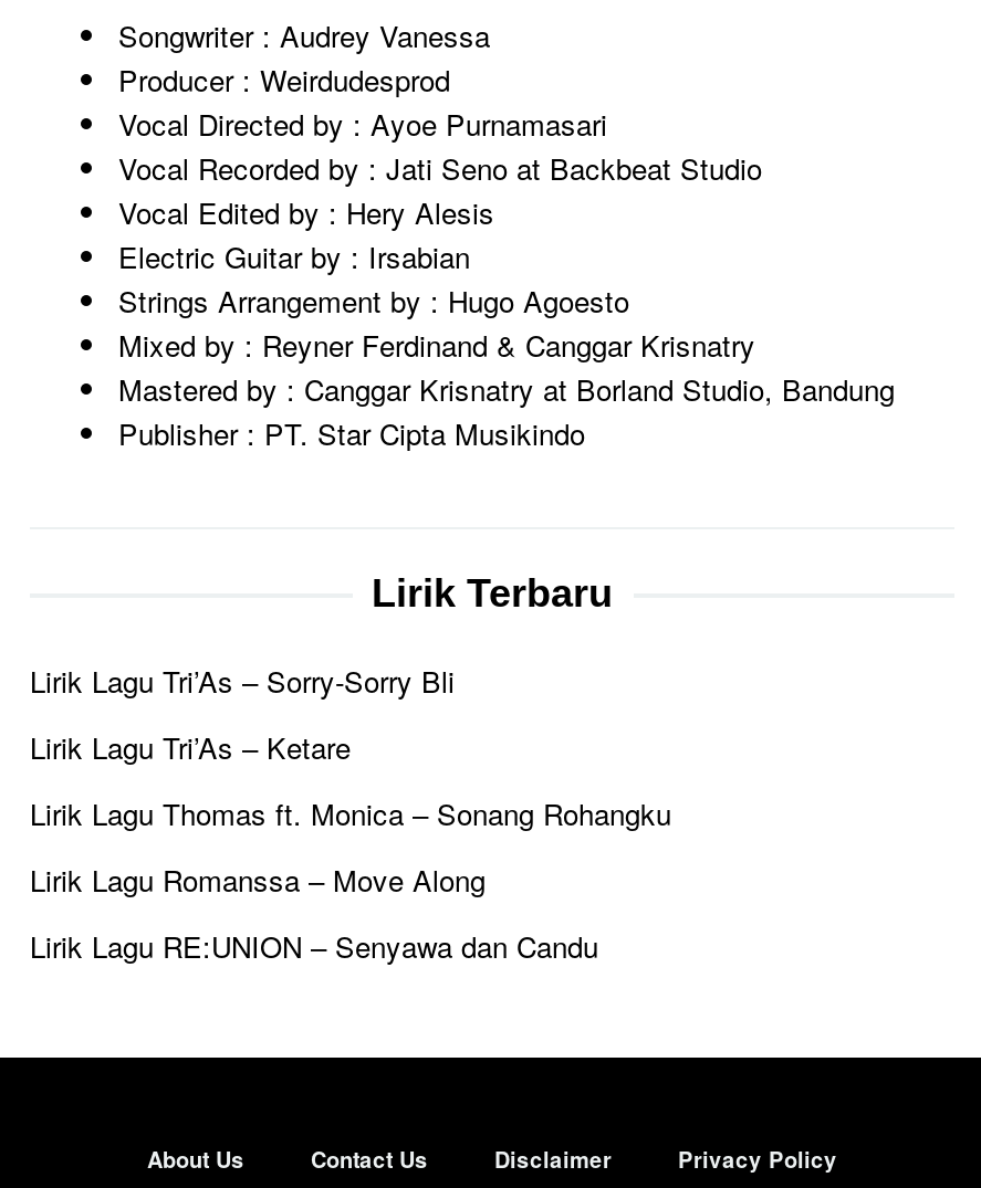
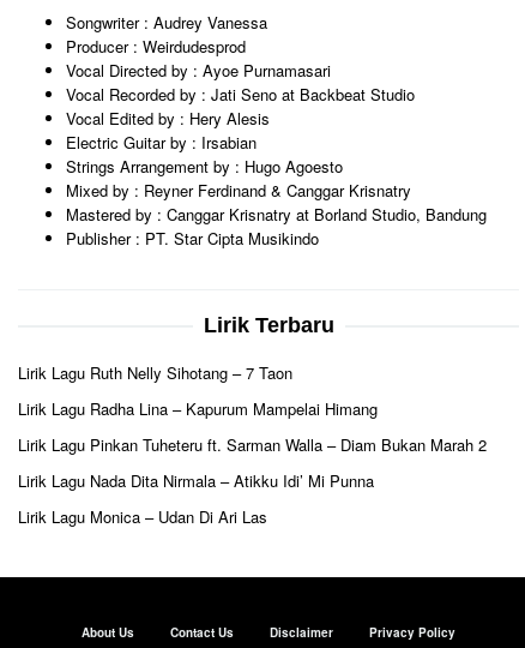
[30,659,455,701] Lirik Lagu Tri’As – Sorry-Sorry Bli -> [18,361,292,383] Lirik Lagu Ruth Nelly Sihotang – 7 Taon
[30,725,351,767] Lirik Lagu Tri’As – Ketare -> [18,397,378,419] Lirik Lagu Radha Lina – Kapurum Mampelai Himang
[30,791,671,833] Lirik Lagu Thomas ft. Monica – Sonang Rohangku -> [18,433,487,455] Lirik Lagu Pinkan Tuheteru ft. Sarman Walla – Diam Bukan Marah 2
[30,858,486,900] Lirik Lagu Romanssa – Move Along -> [18,469,374,491] Lirik Lagu Nada Dita Nirmala – Atikku Idi’ Mi Punna
[30,924,598,966] Lirik Lagu RE:UNION – Senyawa dan Candu -> [18,505,267,527] Lirik Lagu Monica – Udan Di Ari Las

